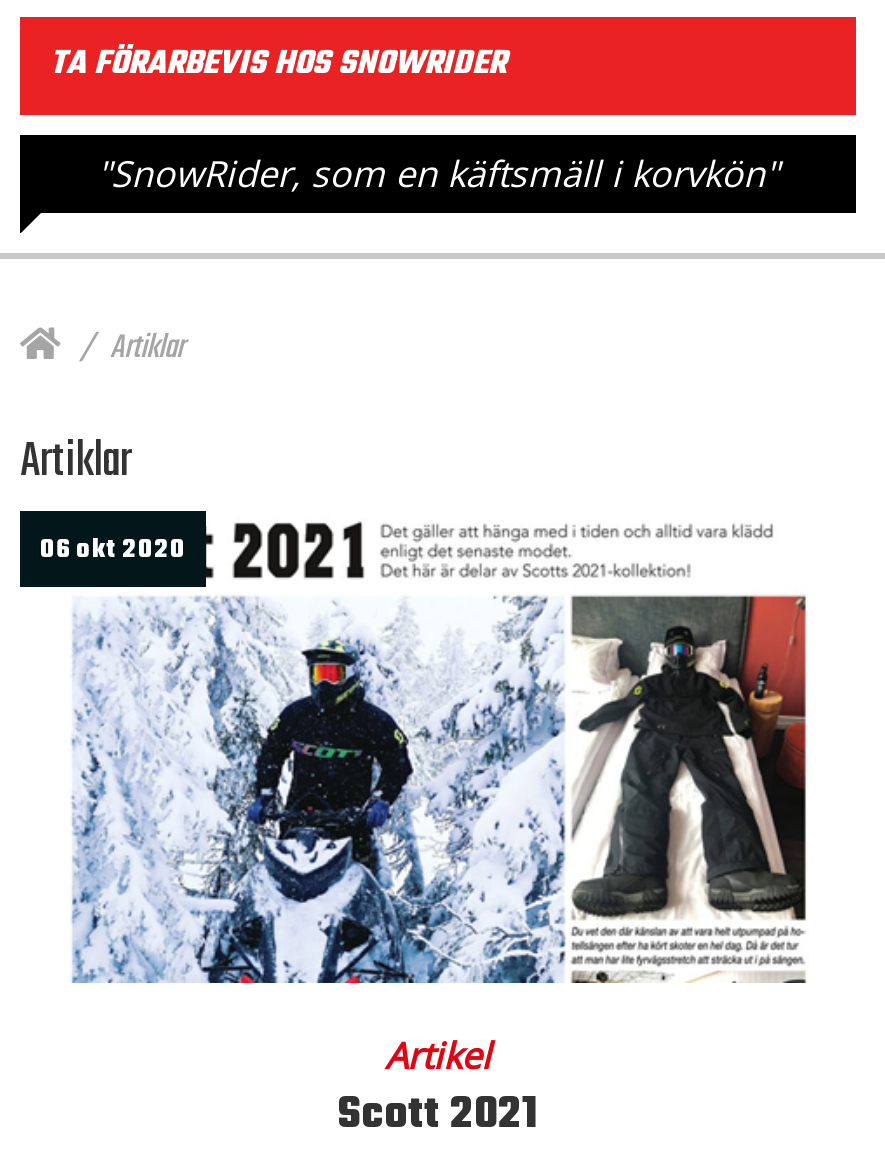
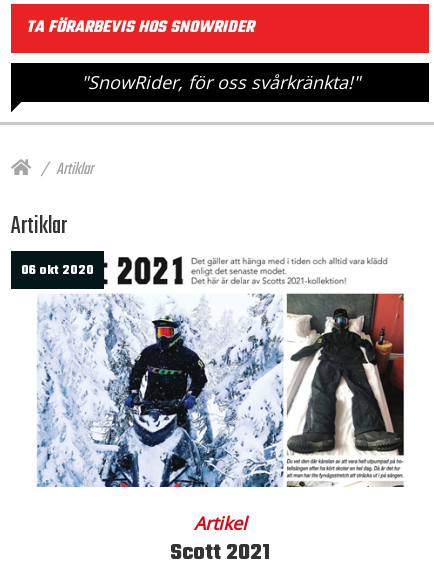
[97,150,779,198] "SnowRider, som en käftsmäll i korvkön" -> [80,70,359,94] "SnowRider, för oss svårkränkta!"

